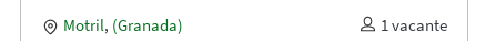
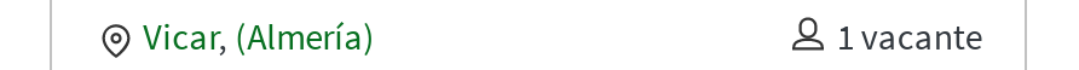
[63,15,183,36] Motril, (Granada) -> [143,13,375,58] Vicar, (Almería)

